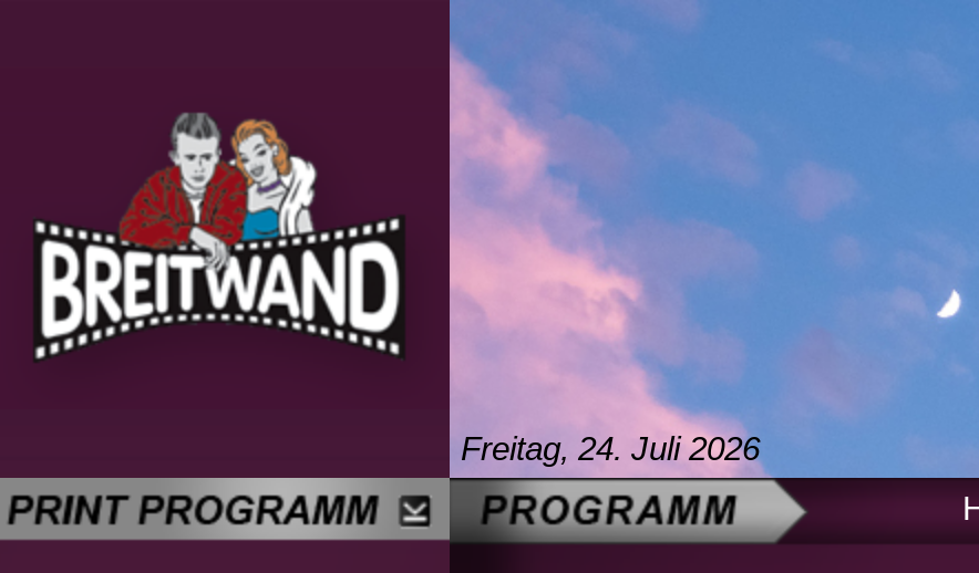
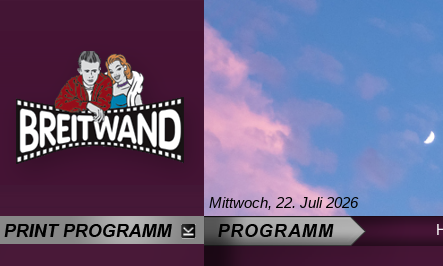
[461,429,760,467] Freitag, 24. Juli 2026 -> [209,194,358,211] Mittwoch, 22. Juli 2026

